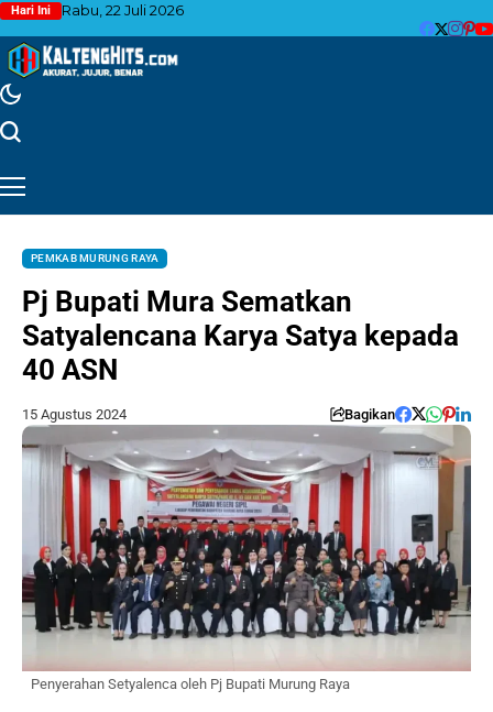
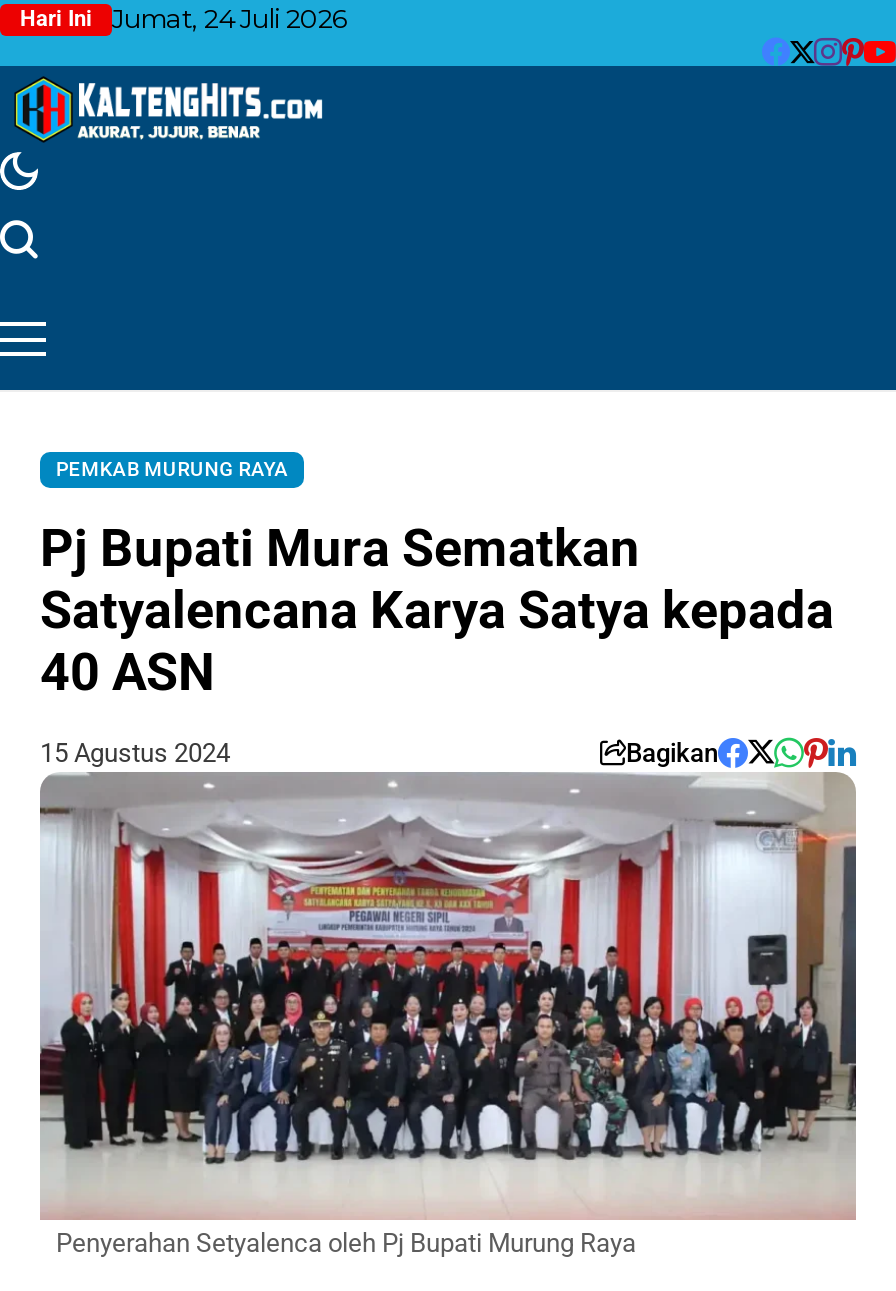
[11,1,184,19] Hari Ini Rabu, 22 Juli 2026 -> [20,2,348,34] Hari Ini Jumat, 24 Juli 2026

